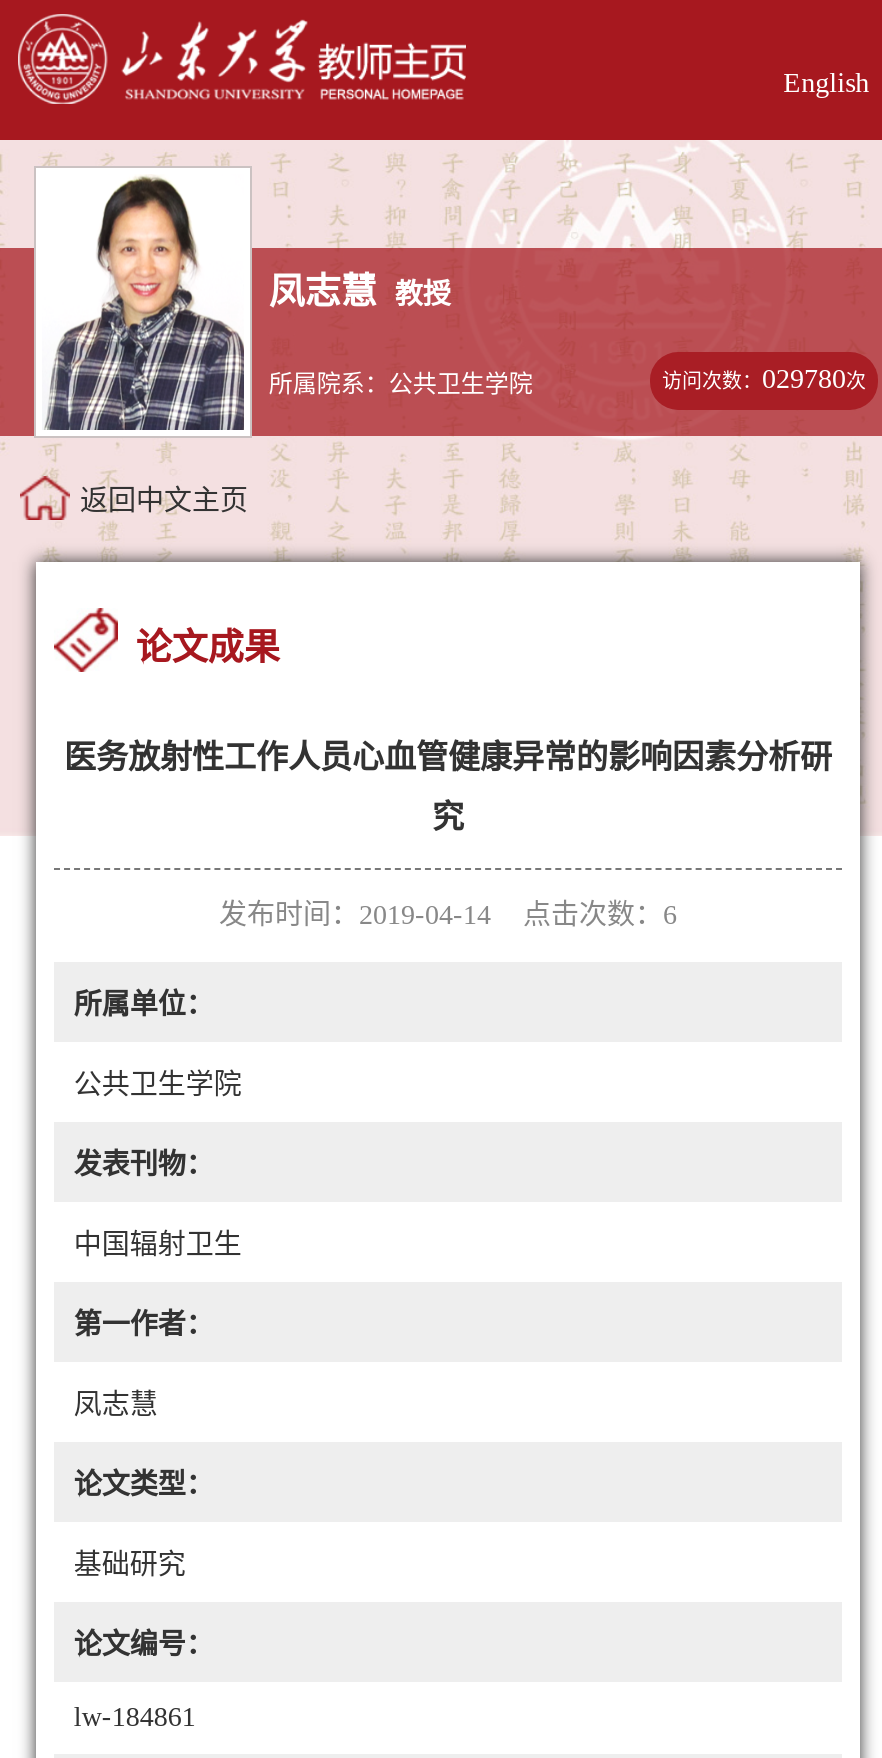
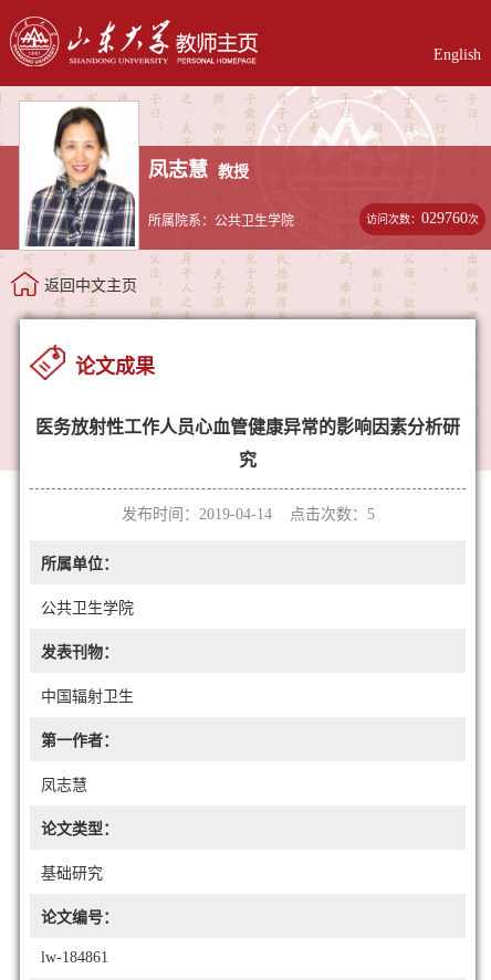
[662,364,866,394] 访问次数：029780次 -> [366,210,479,226] 访问次数：029760次
[219,899,677,929] 发布时间：2019-04-14 点击次数：6 -> [121,506,374,522] 发布时间：2019-04-14 点击次数：5

